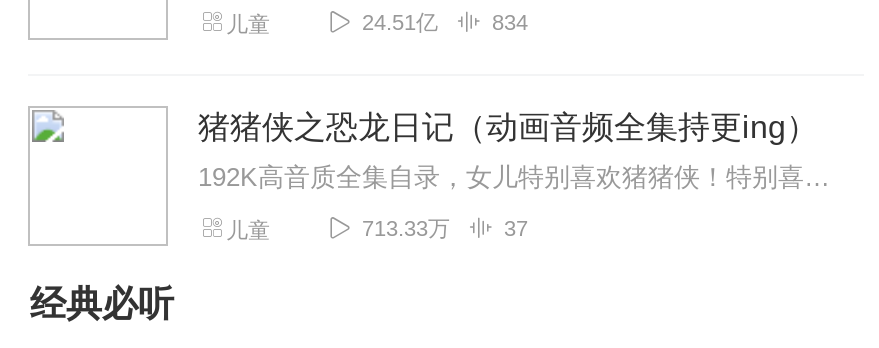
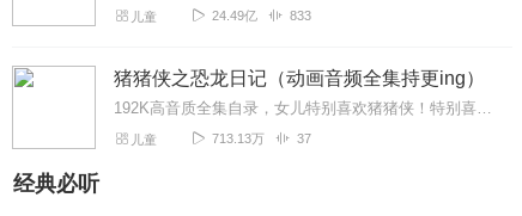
[362,10,438,34] 24.51亿 -> [212,8,257,23] 24.49亿
[492,10,528,34] 834 -> [290,8,311,23] 833
[362,216,450,240] 713.33万 -> [212,131,265,146] 713.13万

